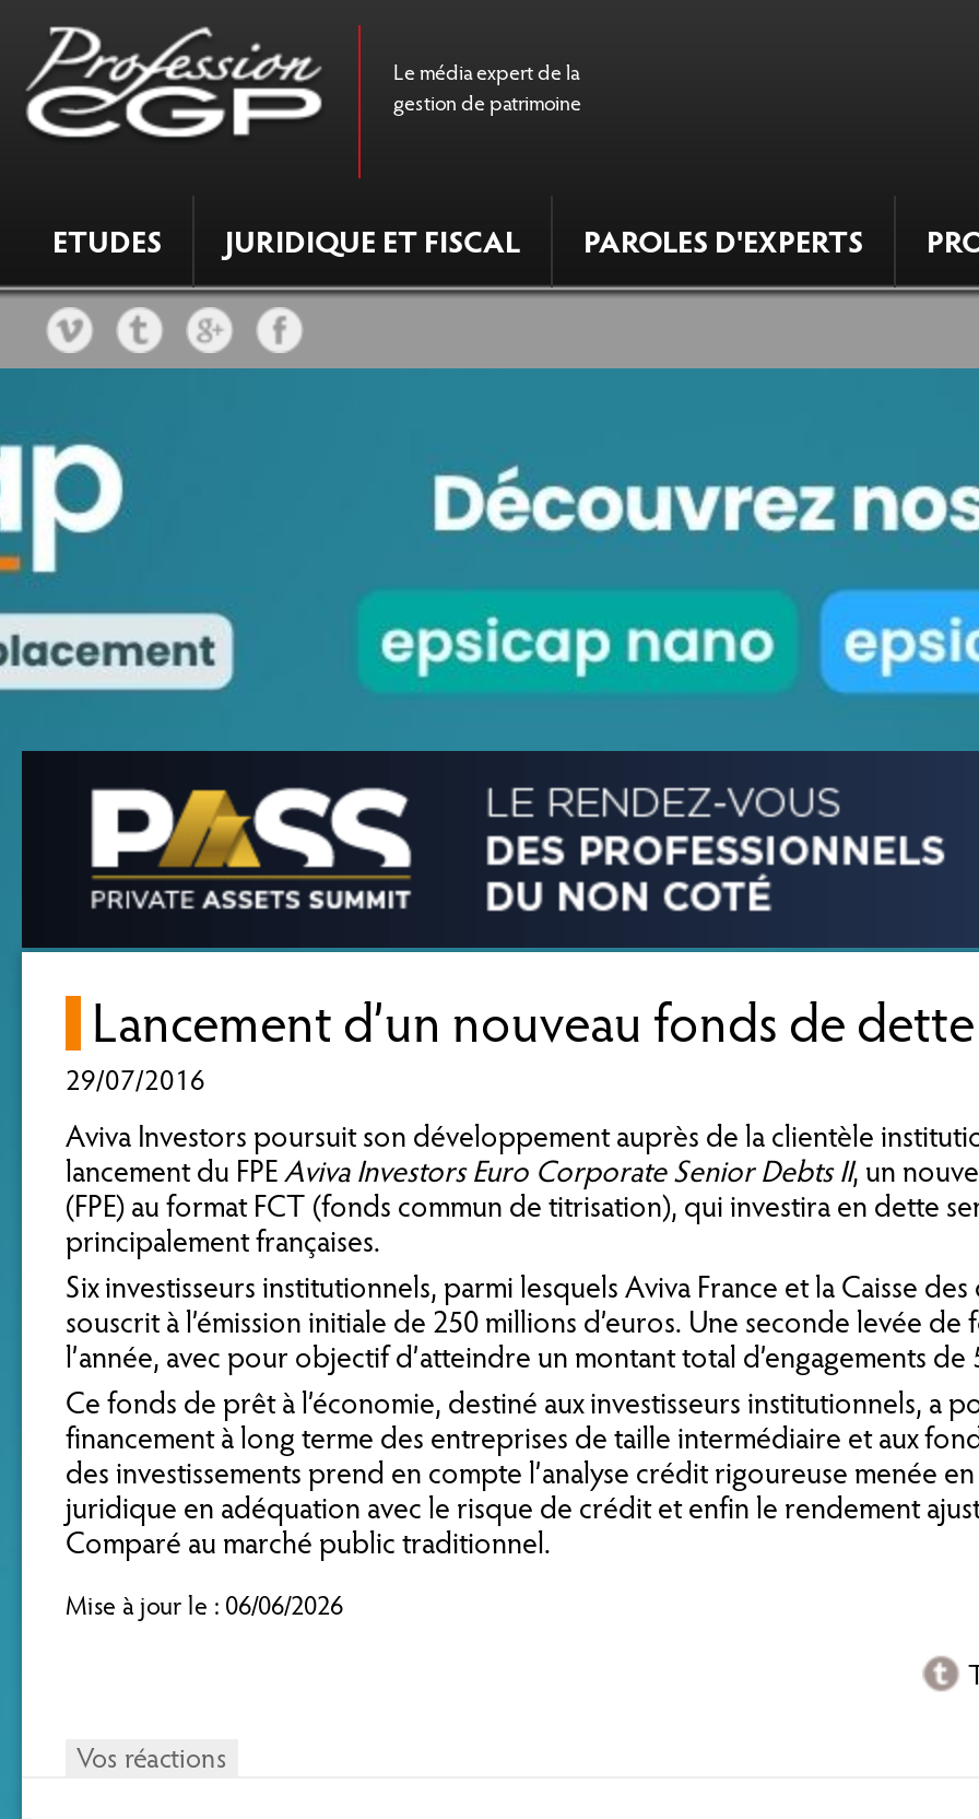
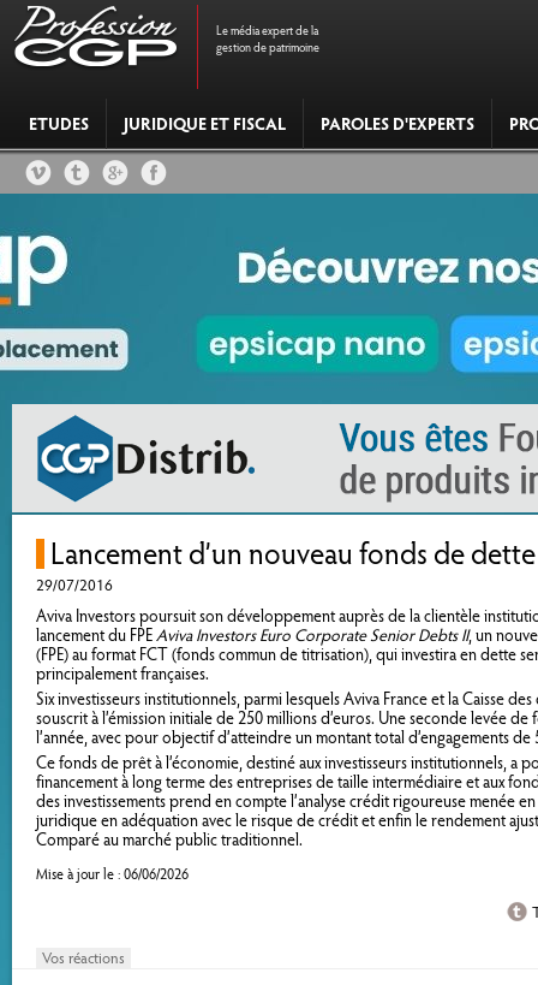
[20,749,972,950] [image] -> [11,403,534,512] [image]

